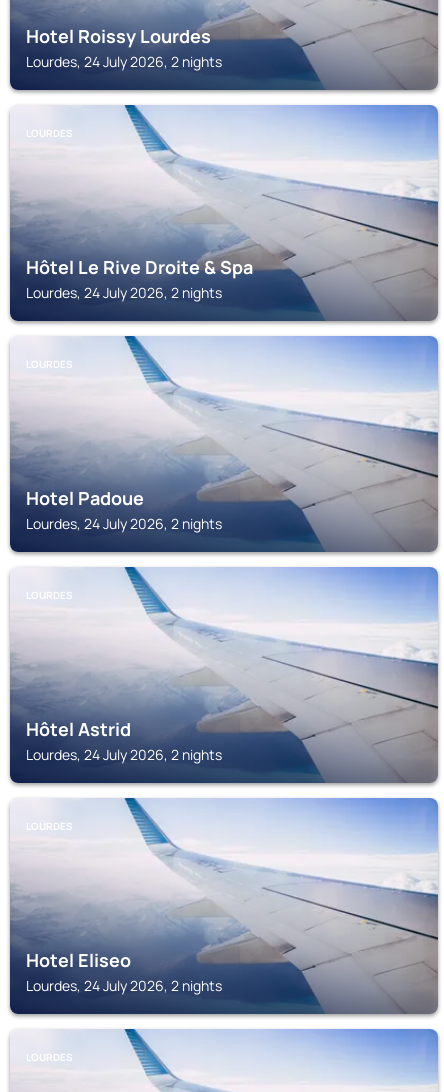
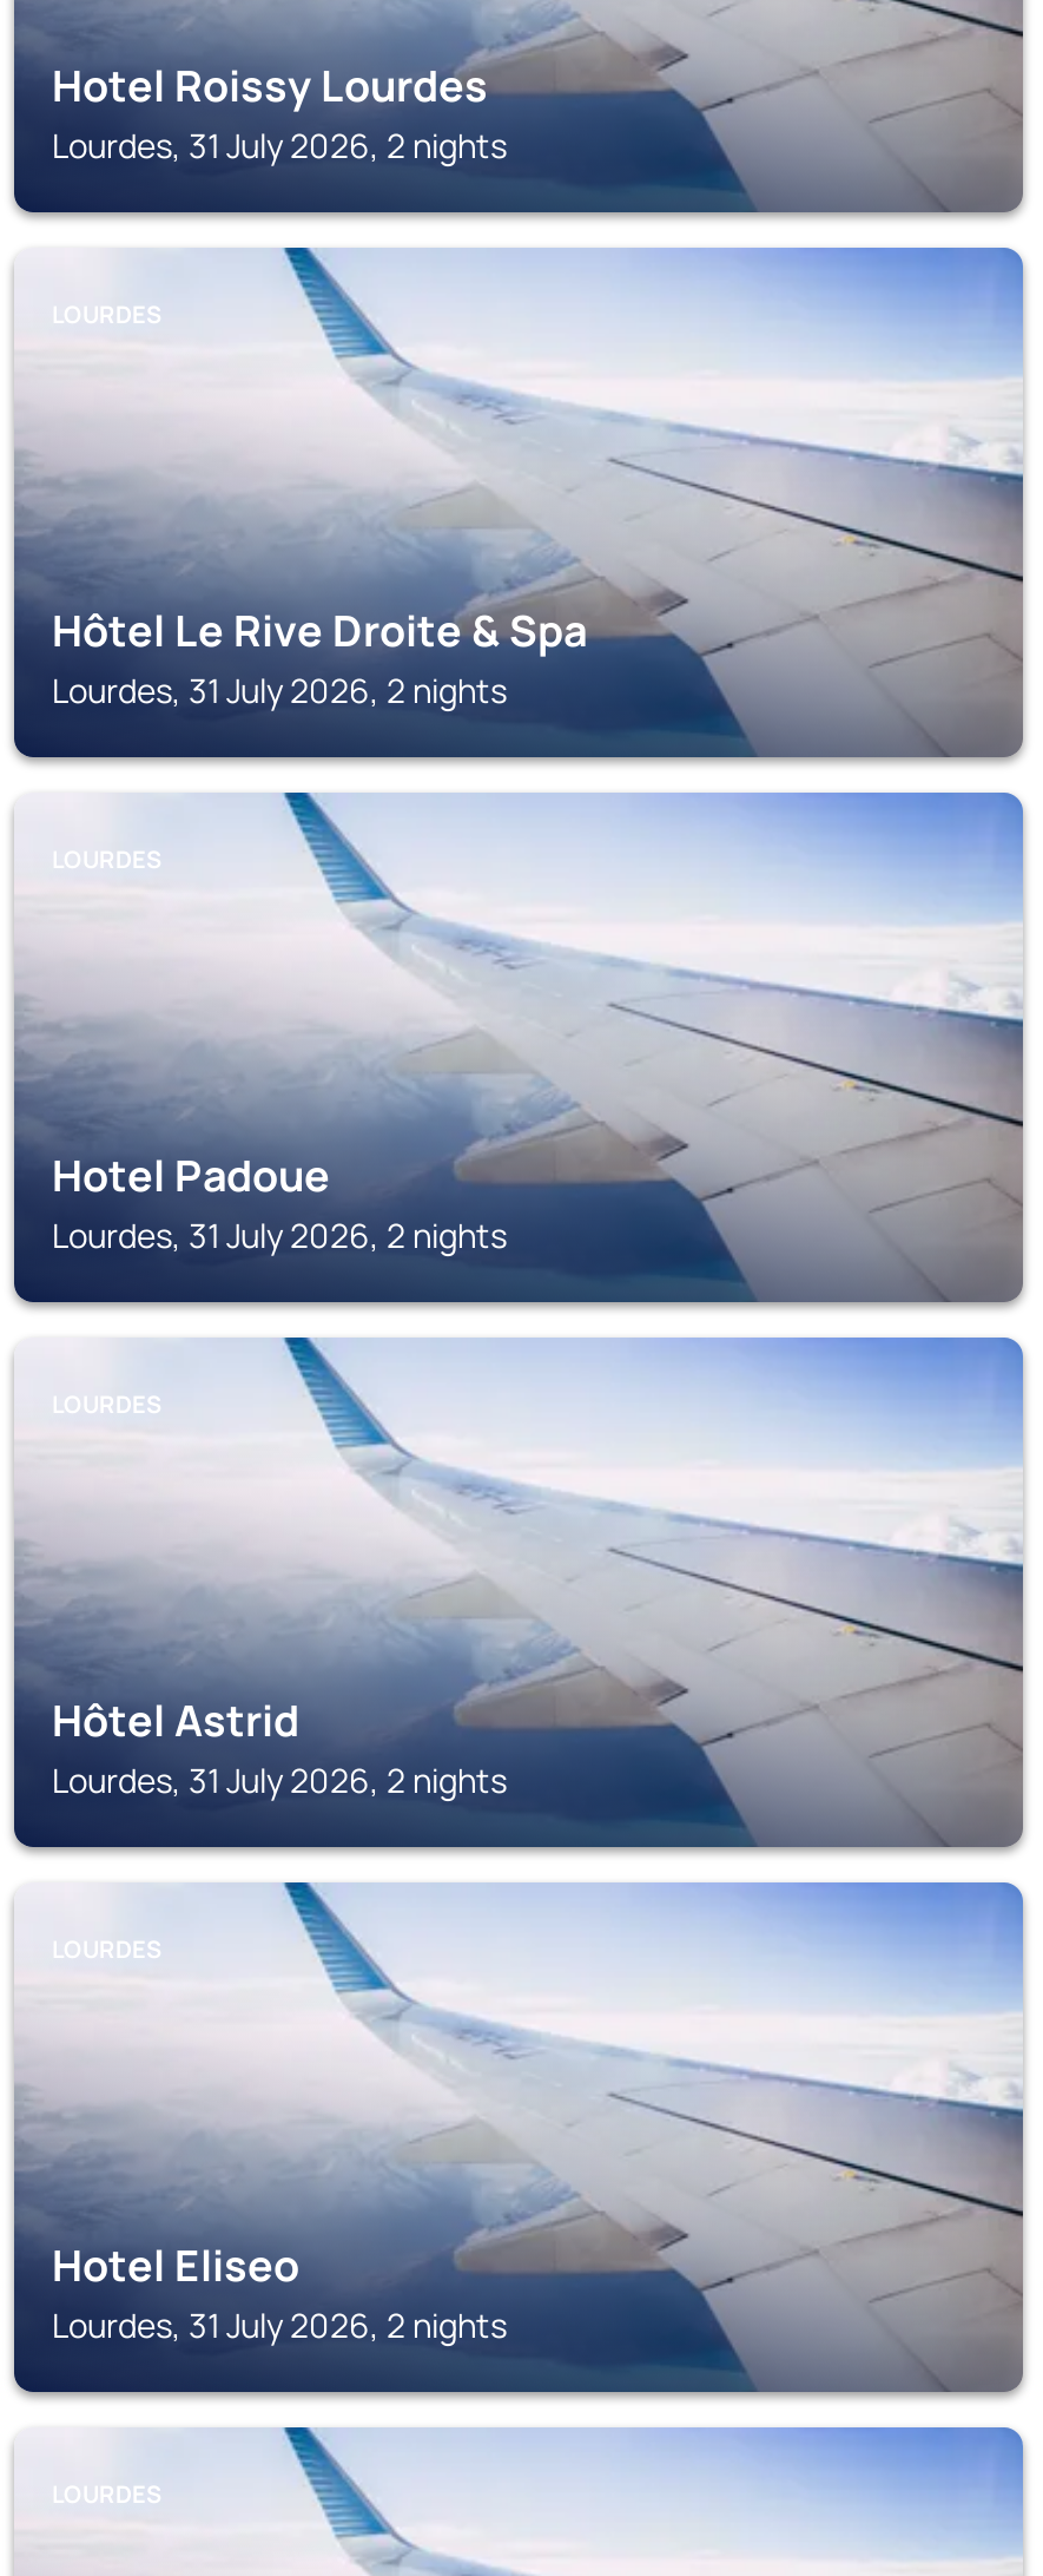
[26,52,222,71] Lourdes, 24 July 2026, 2 nights -> [52,123,507,167] Lourdes, 31 July 2026, 2 nights
[26,283,222,302] Lourdes, 24 July 2026, 2 nights -> [52,668,507,712] Lourdes, 31 July 2026, 2 nights
[26,514,222,533] Lourdes, 24 July 2026, 2 nights -> [52,1213,507,1257] Lourdes, 31 July 2026, 2 nights
[26,745,222,764] Lourdes, 24 July 2026, 2 nights -> [52,1757,507,1802] Lourdes, 31 July 2026, 2 nights
[26,976,222,995] Lourdes, 24 July 2026, 2 nights -> [52,2302,507,2347] Lourdes, 31 July 2026, 2 nights

